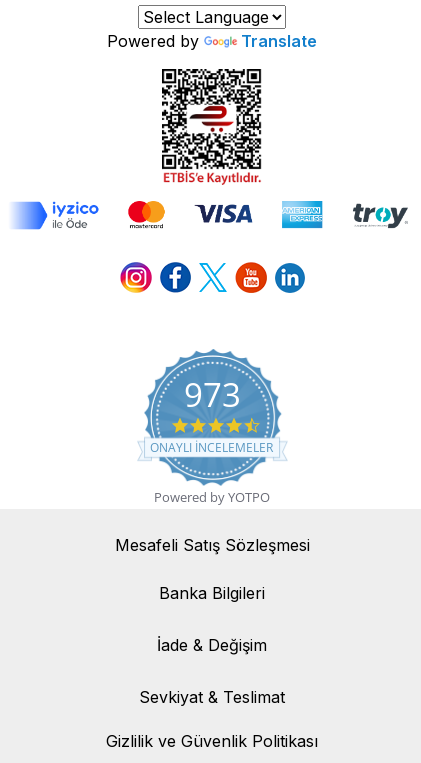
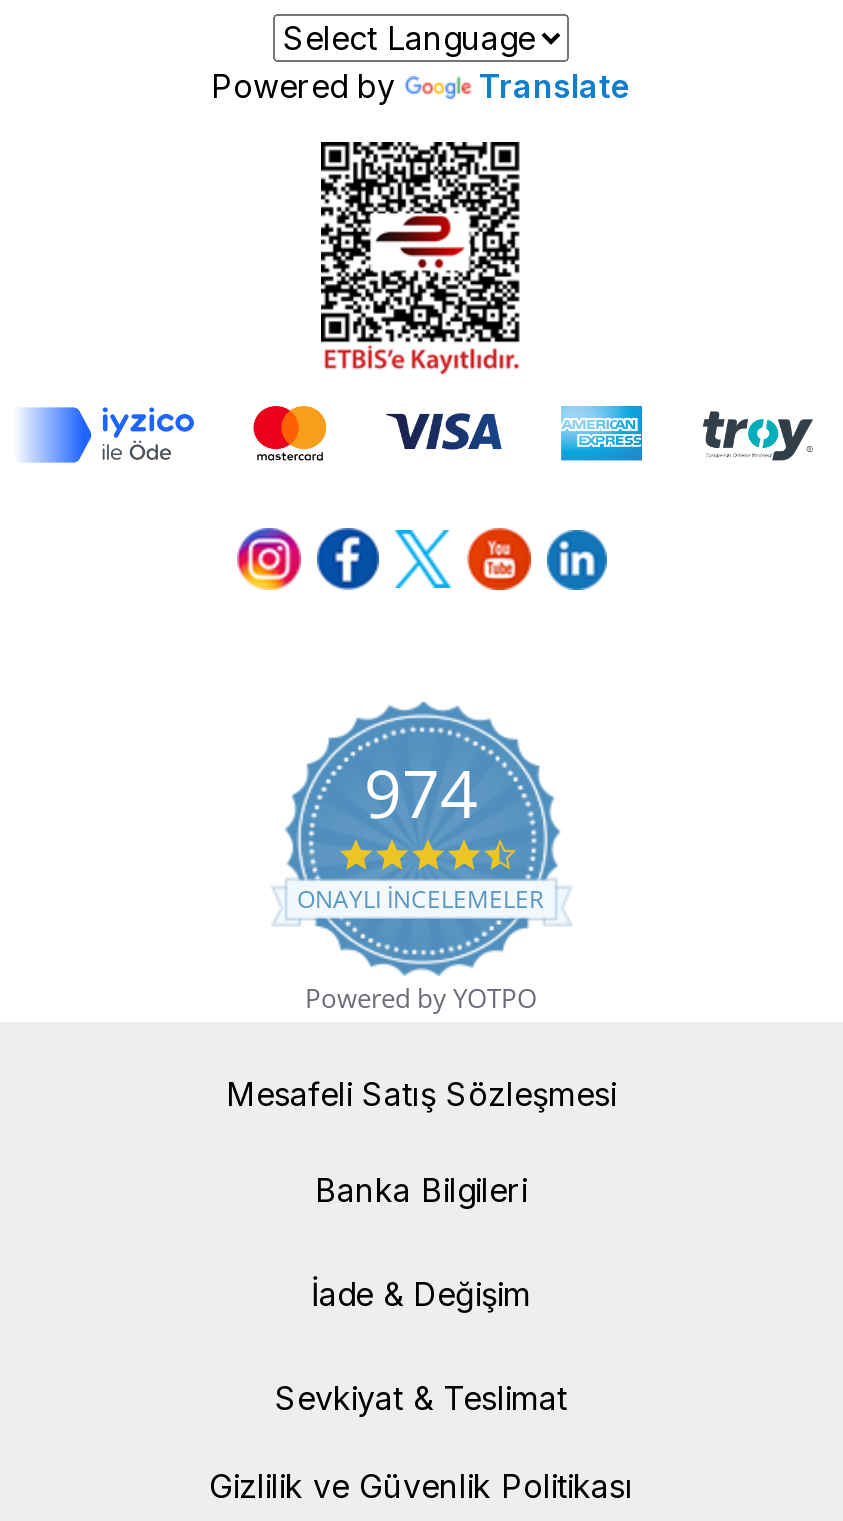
[183,372,240,417] 973 -> [364,749,478,839] 974

